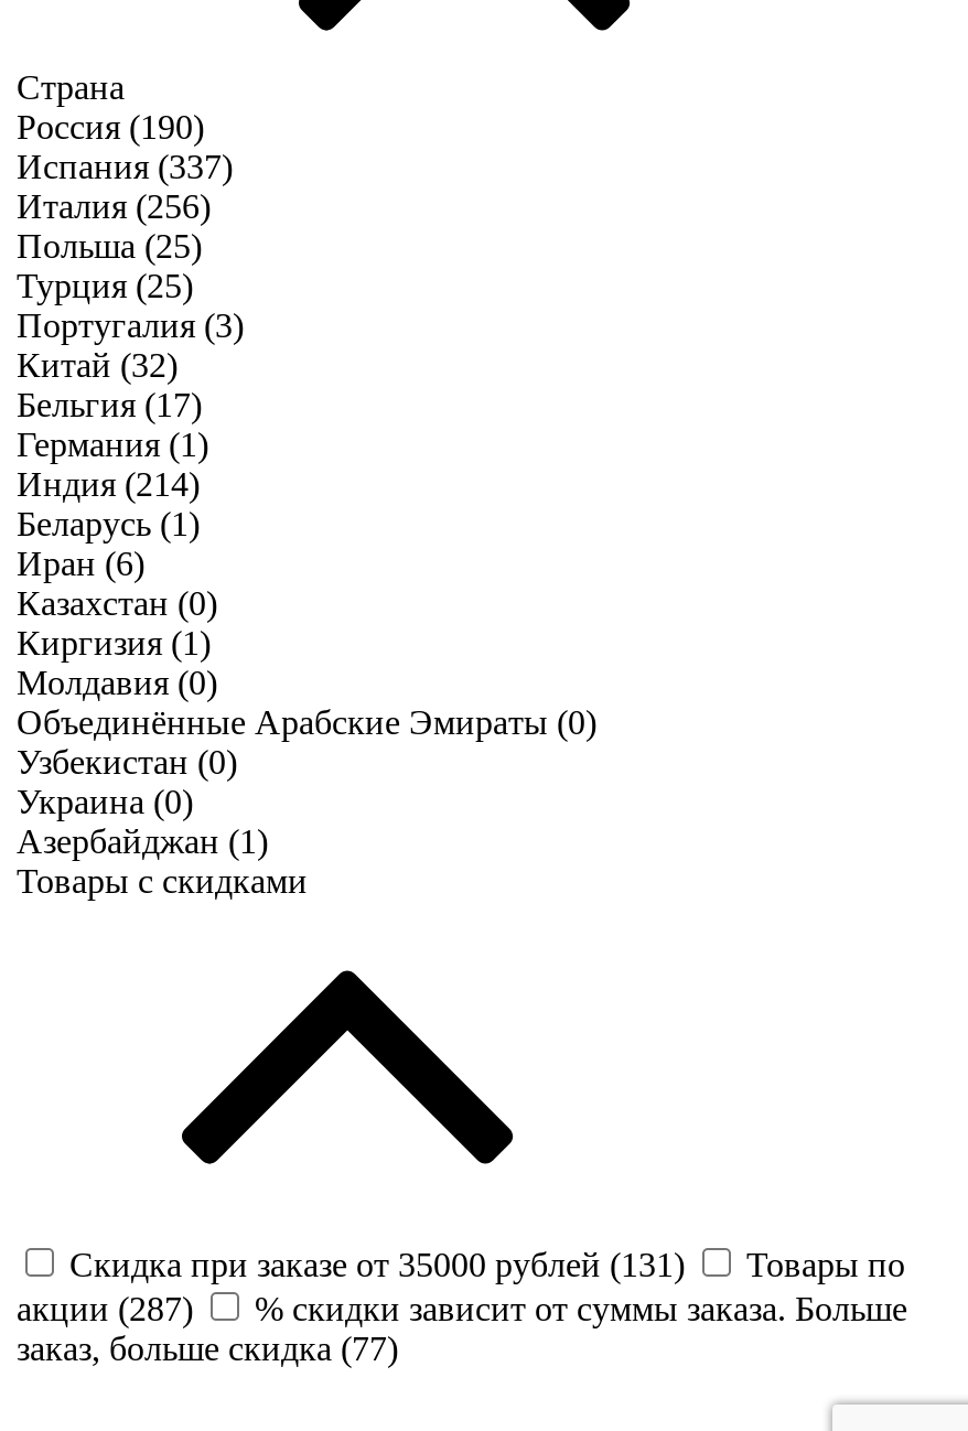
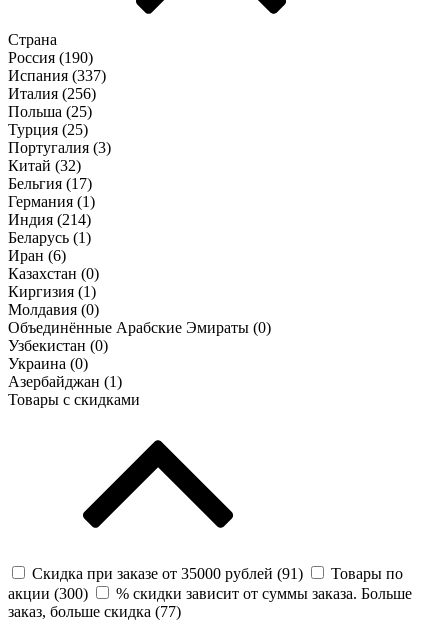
[69,1245,693,1283] Скидка при заказе от 35000 рублей (131) -> [32,565,307,582] Скидка при заказе от 35000 рублей (91)
[17,1289,907,1327] акции (287) % скидки зависит от суммы заказа. Больше -> [8,585,412,602] акции (300) % скидки зависит от суммы заказа. Больше

